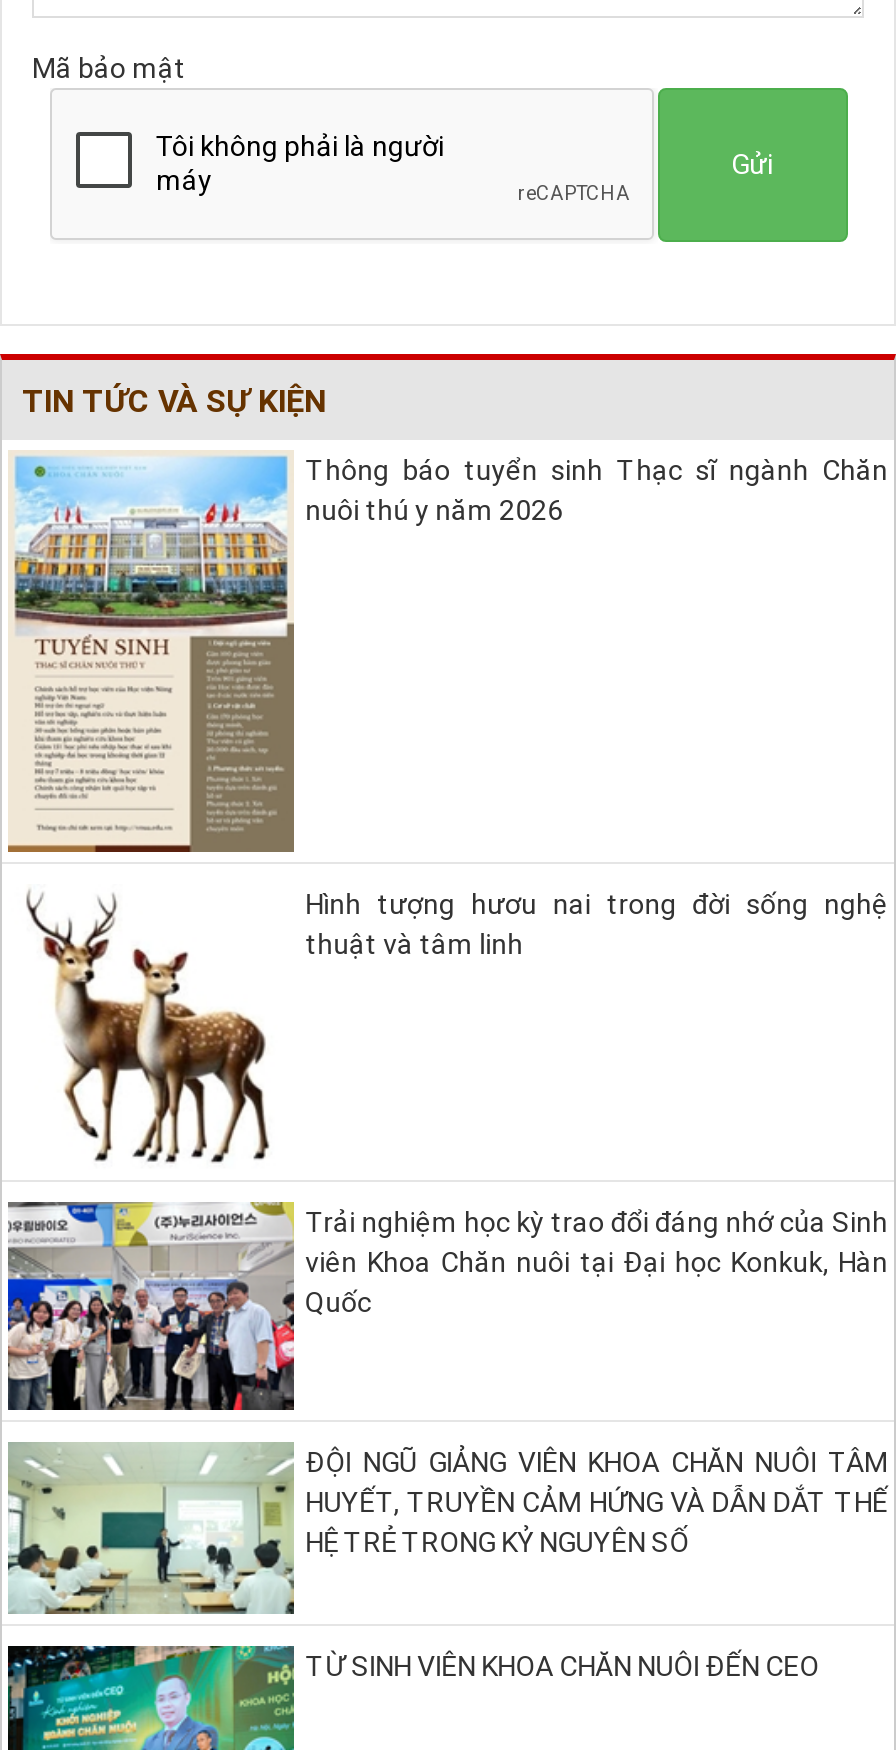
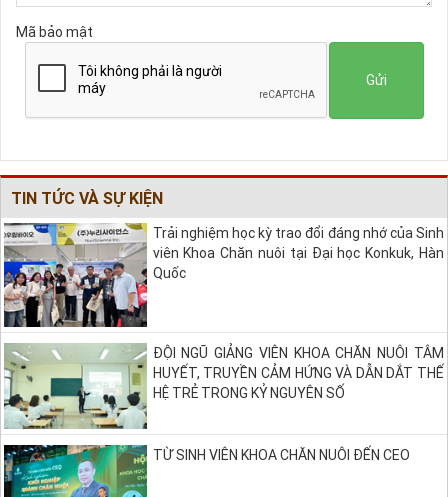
[6,450,888,854] [image] | Thông báo tuyển sinh Thạc sĩ ngành Chăn | nuôi thú y năm 2026 -> none
[8,886,888,1172] [image] | Hình tượng hươu nai trong đời sống nghệ | thuật và tâm linh -> none

